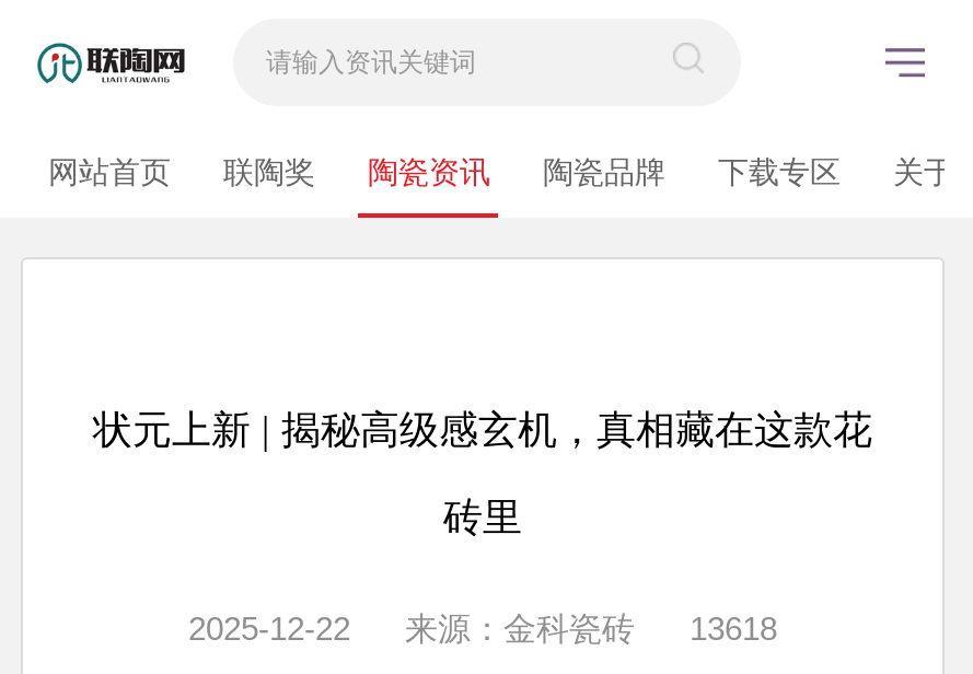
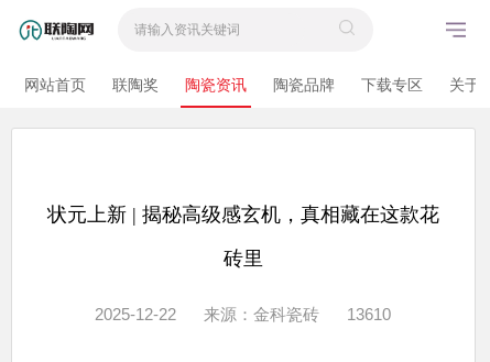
[188,609,777,647] 2025-12-22 来源：金科瓷砖 13618 -> [95,305,391,323] 2025-12-22 来源：金科瓷砖 13610

